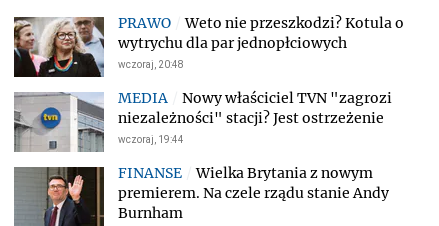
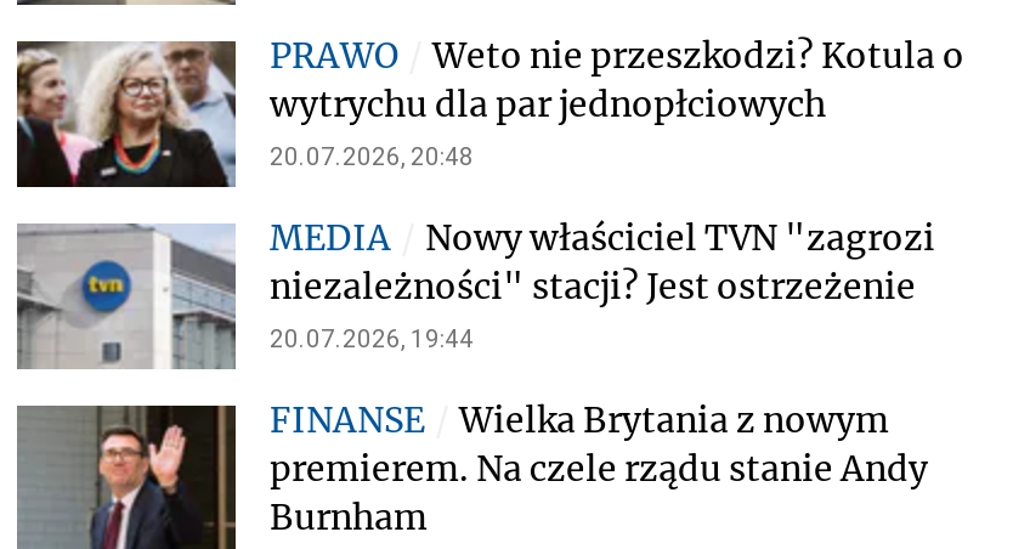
[118,59,184,70] wczoraj, 20:48 -> [270,143,474,170] 20.07.2026, 20:48
[118,134,184,145] wczoraj, 19:44 -> [270,326,474,352] 20.07.2026, 19:44

